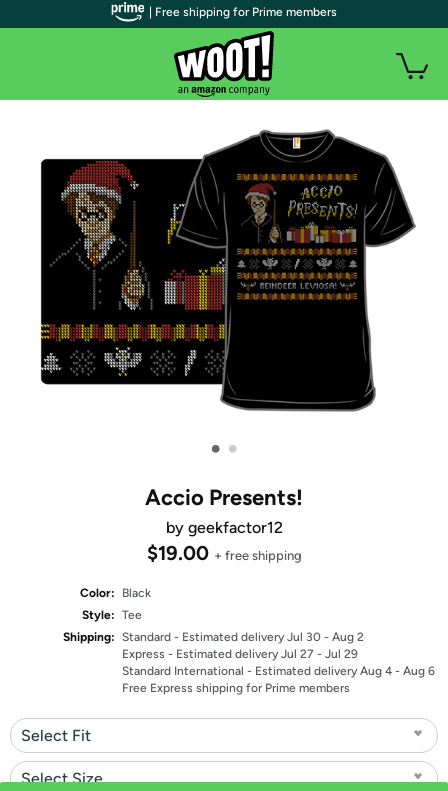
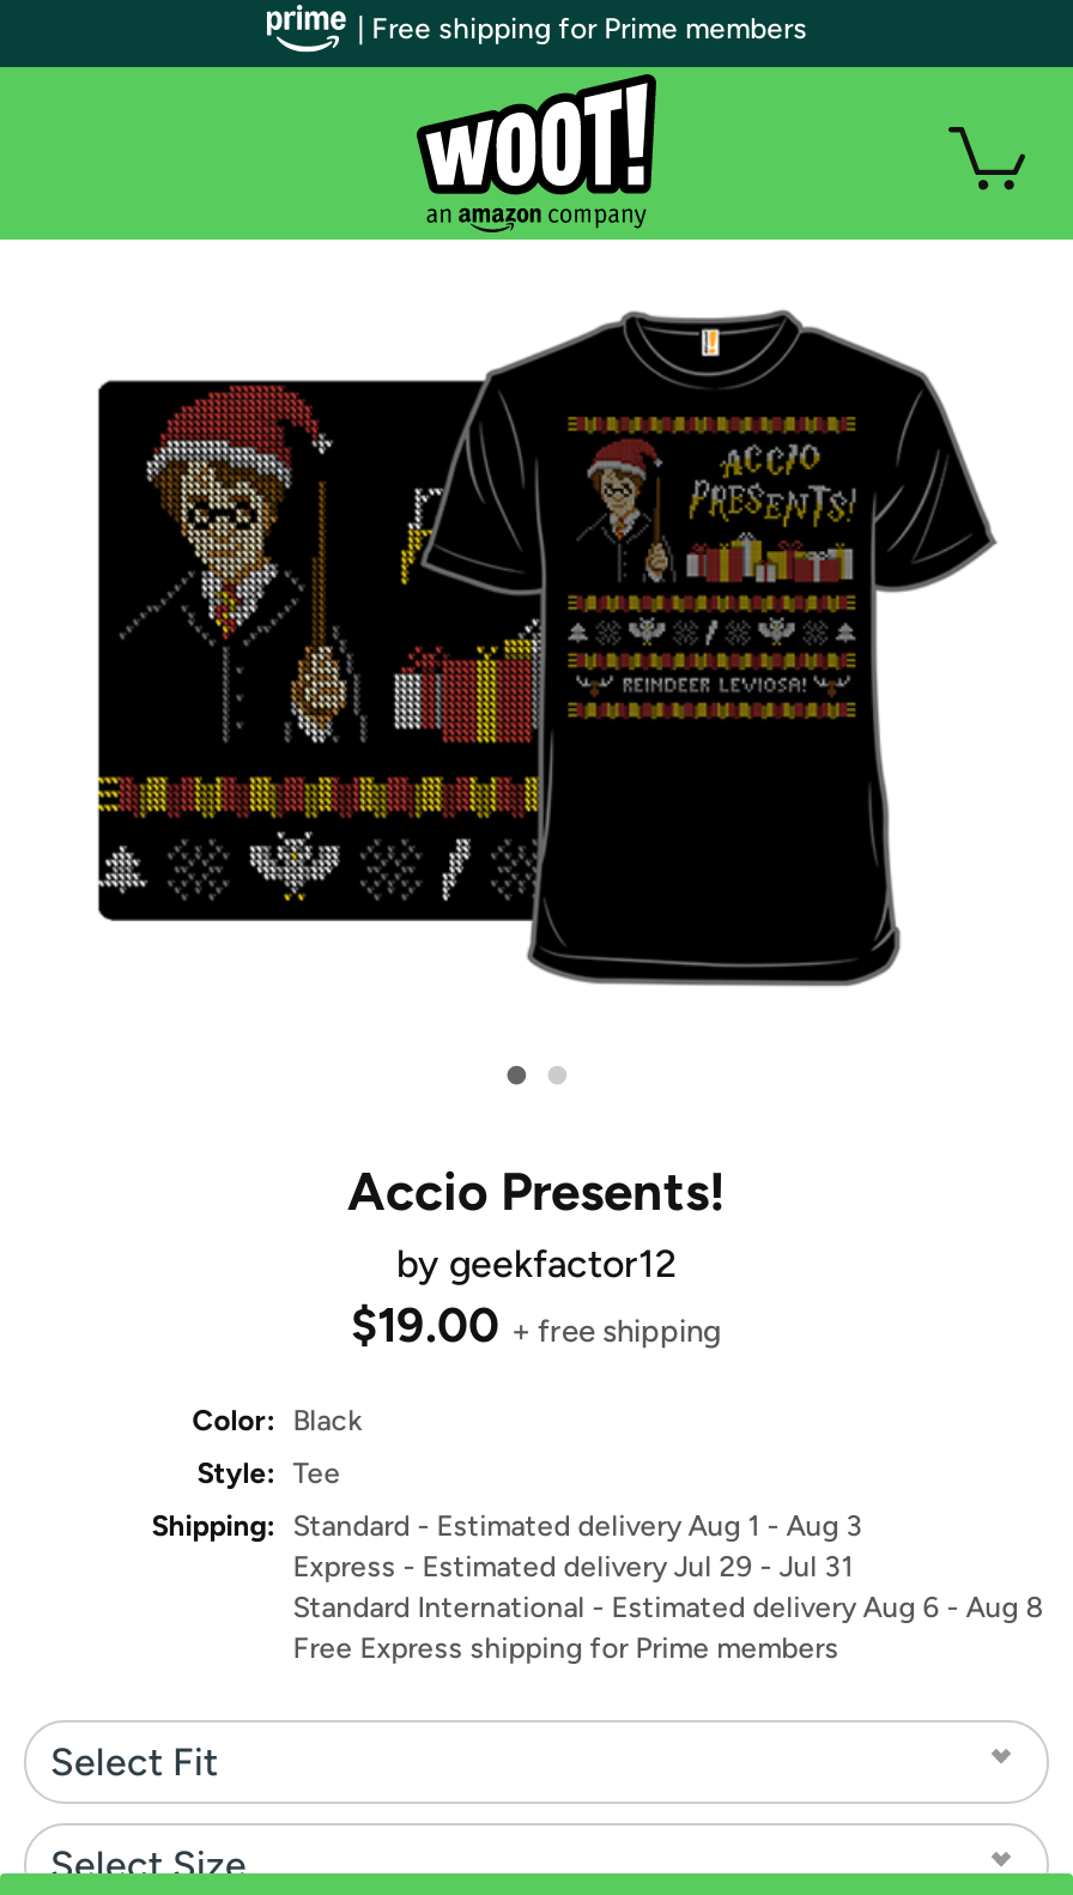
[63,630,364,644] Shipping: Standard - Estimated delivery Jul 30 - Aug 2 -> [151,1509,863,1543] Shipping: Standard - Estimated delivery Aug 1 - Aug 3
[122,647,358,661] Express - Estimated delivery Jul 27 - Jul 29 -> [293,1550,853,1584] Express - Estimated delivery Jul 29 - Jul 31
[122,664,435,678] Standard International - Estimated delivery Aug 4 - Aug 6 -> [293,1591,1042,1624] Standard International - Estimated delivery Aug 6 - Aug 8

